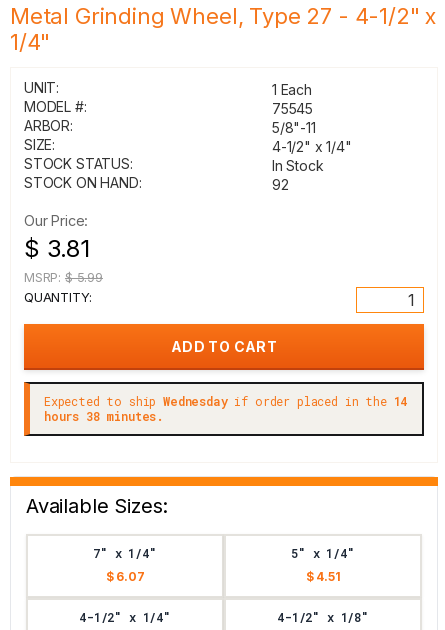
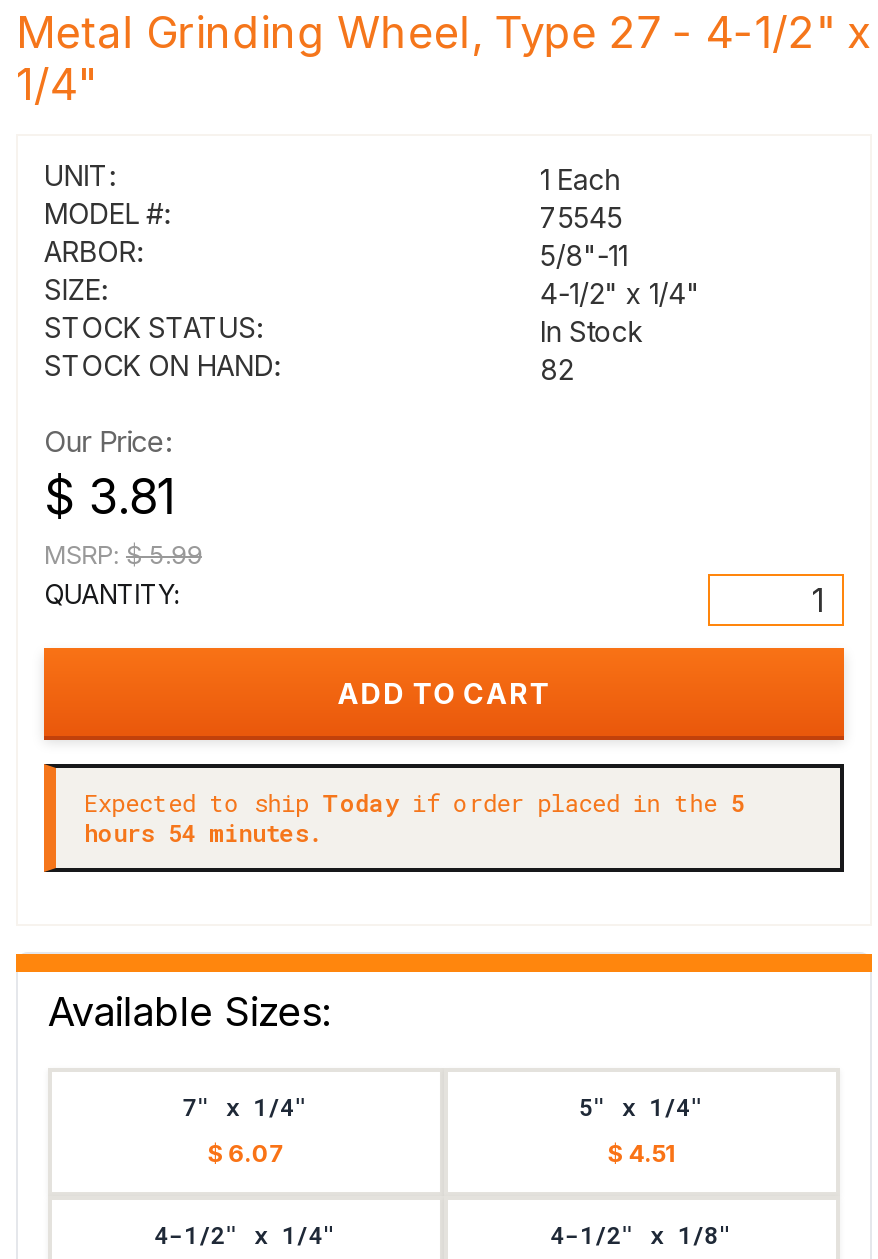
[272,176,289,193] 92 -> [540,352,573,386] 82
[44,393,407,409] Expected to ship Wednesday if order placed in the 14 -> [84,786,744,818] Expected to ship Today if order placed in the 5
[44,408,164,424] hours 38 minutes. -> [84,816,324,848] hours 54 minutes.

